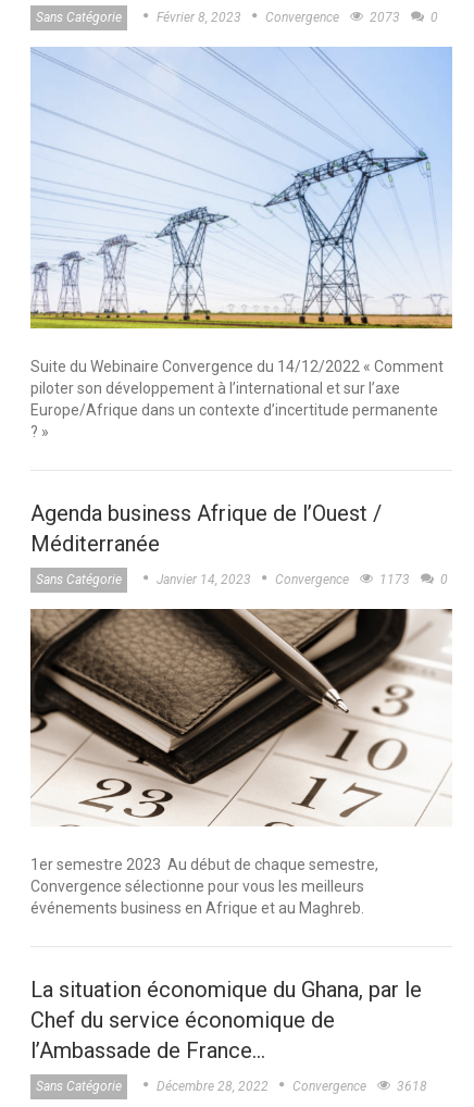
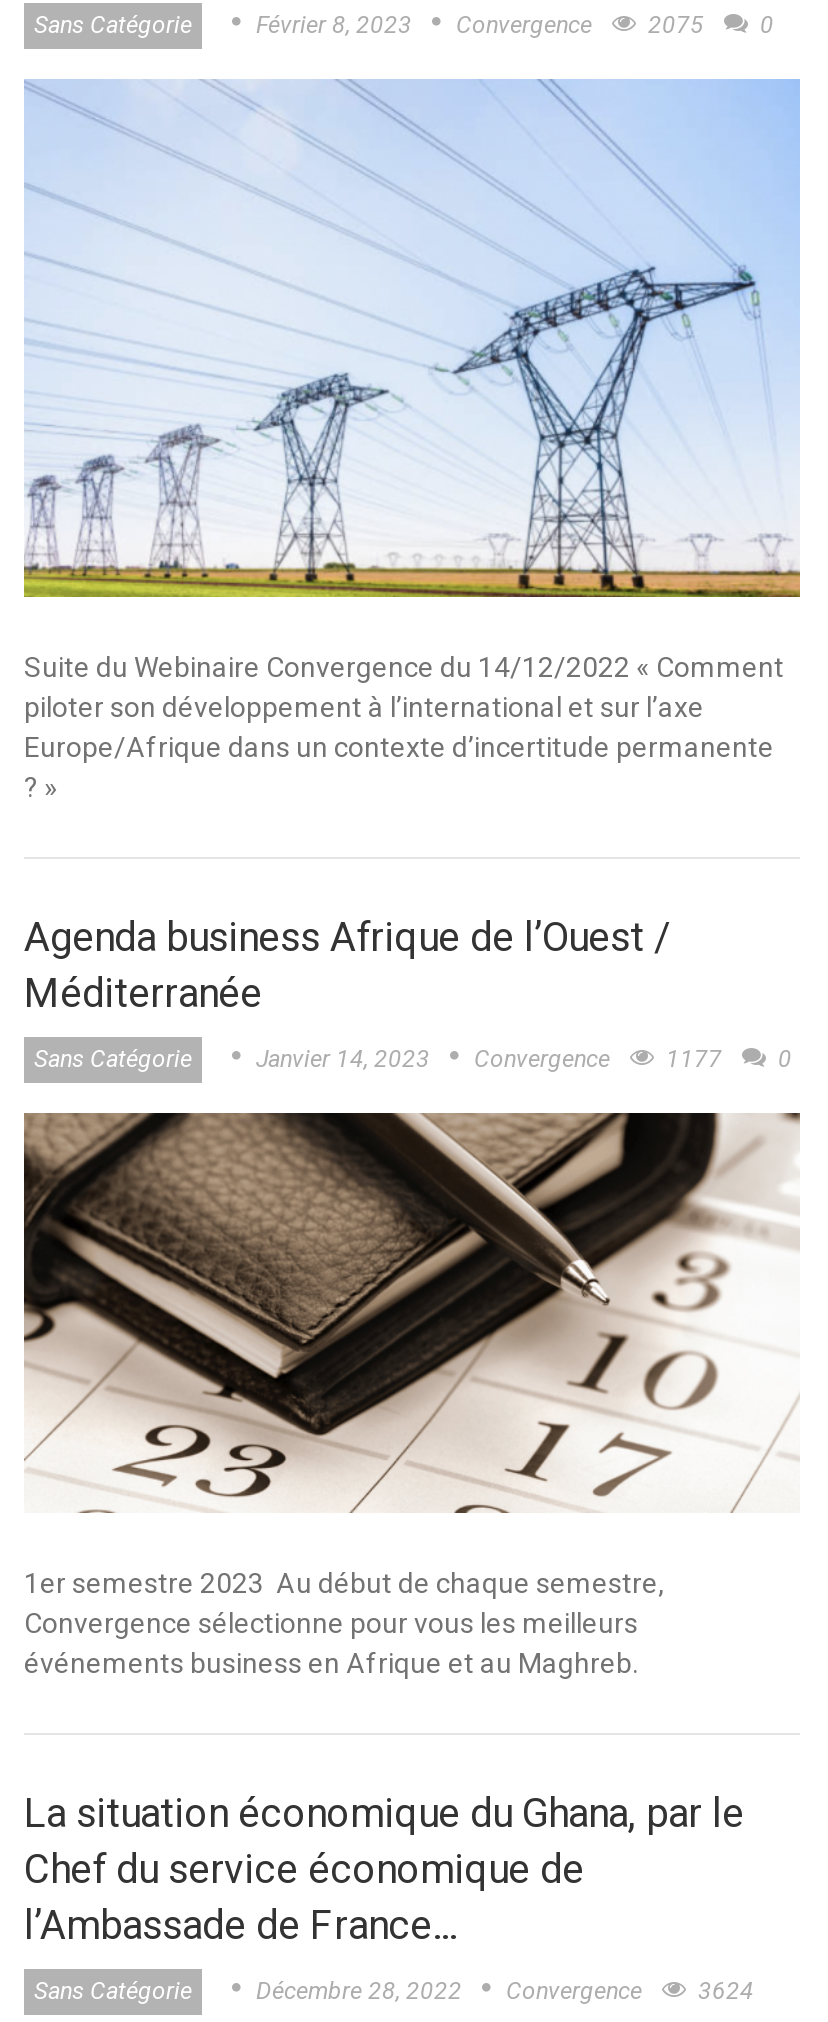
[157,10,438,25] Février 8, 2023 Convergence 2073 0 -> [256,11,774,39] Février 8, 2023 Convergence 2075 0
[157,572,448,587] Janvier 14, 2023 Convergence 1173 0 -> [256,1044,792,1072] Janvier 14, 2023 Convergence 1177 0
[157,1079,427,1094] Décembre 28, 2022 Convergence 3618 -> [256,1977,754,2005] Décembre 28, 2022 Convergence 3624

